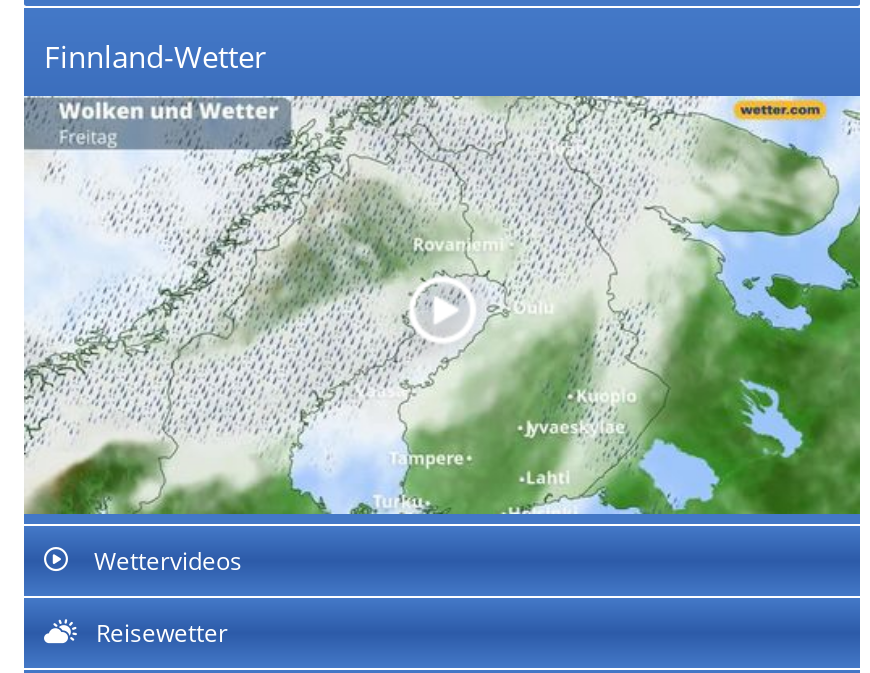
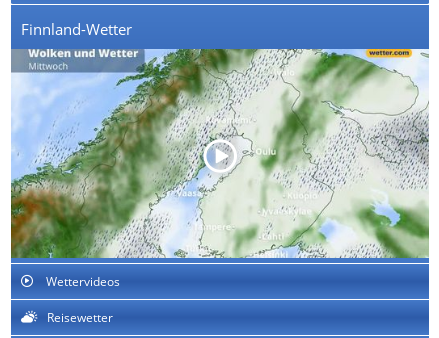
[24,94,862,516] [image] -> [10,48,430,259] [image]

